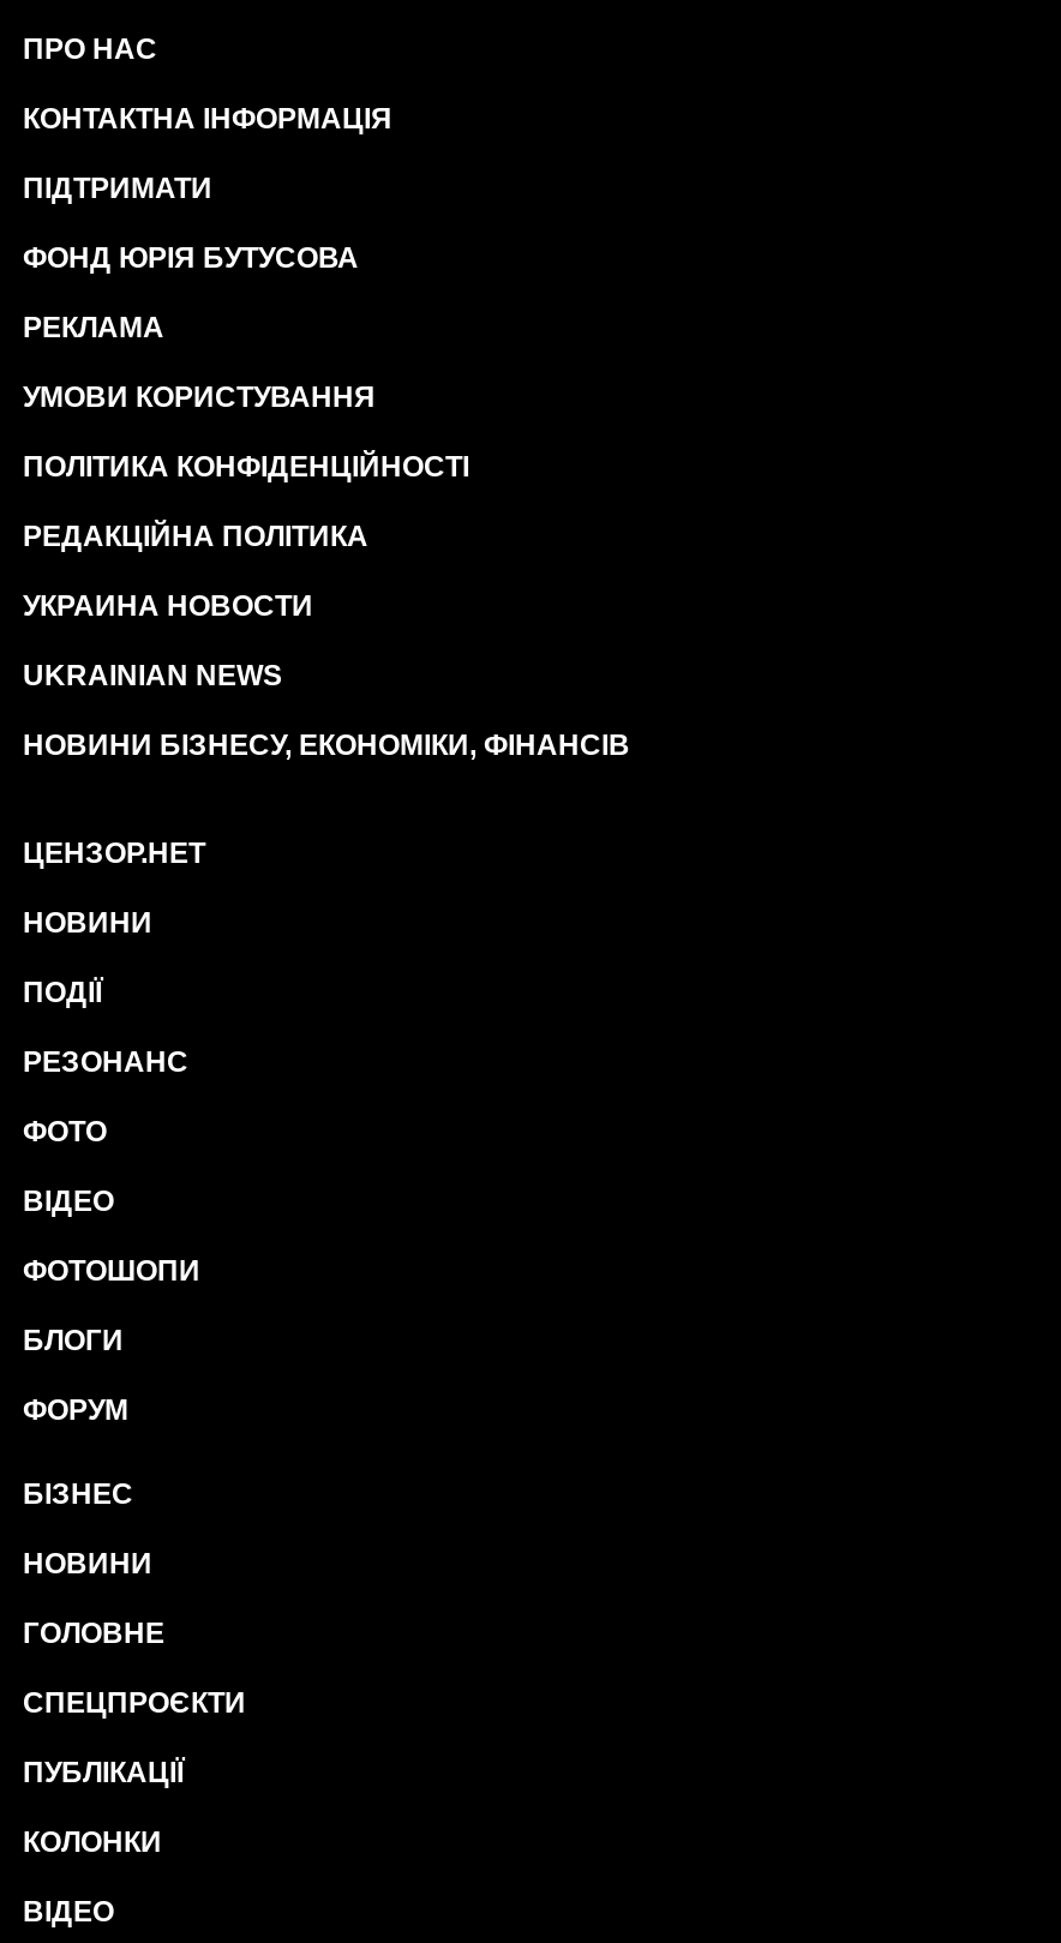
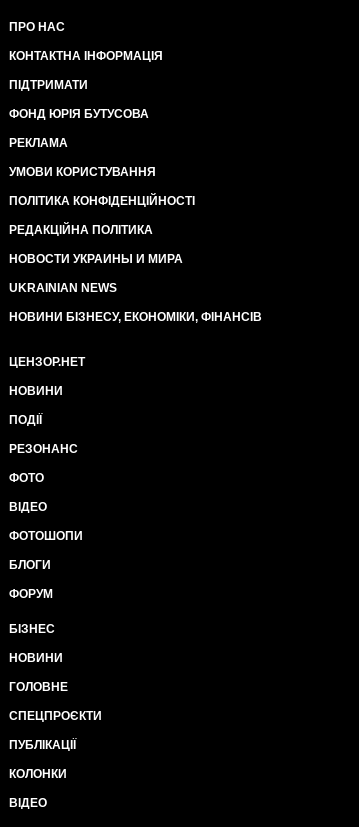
[23,590,313,624] УКРАИНА НОВОСТИ -> [9,252,183,266] НОВОСТИ УКРАИНЫ И МИРА

